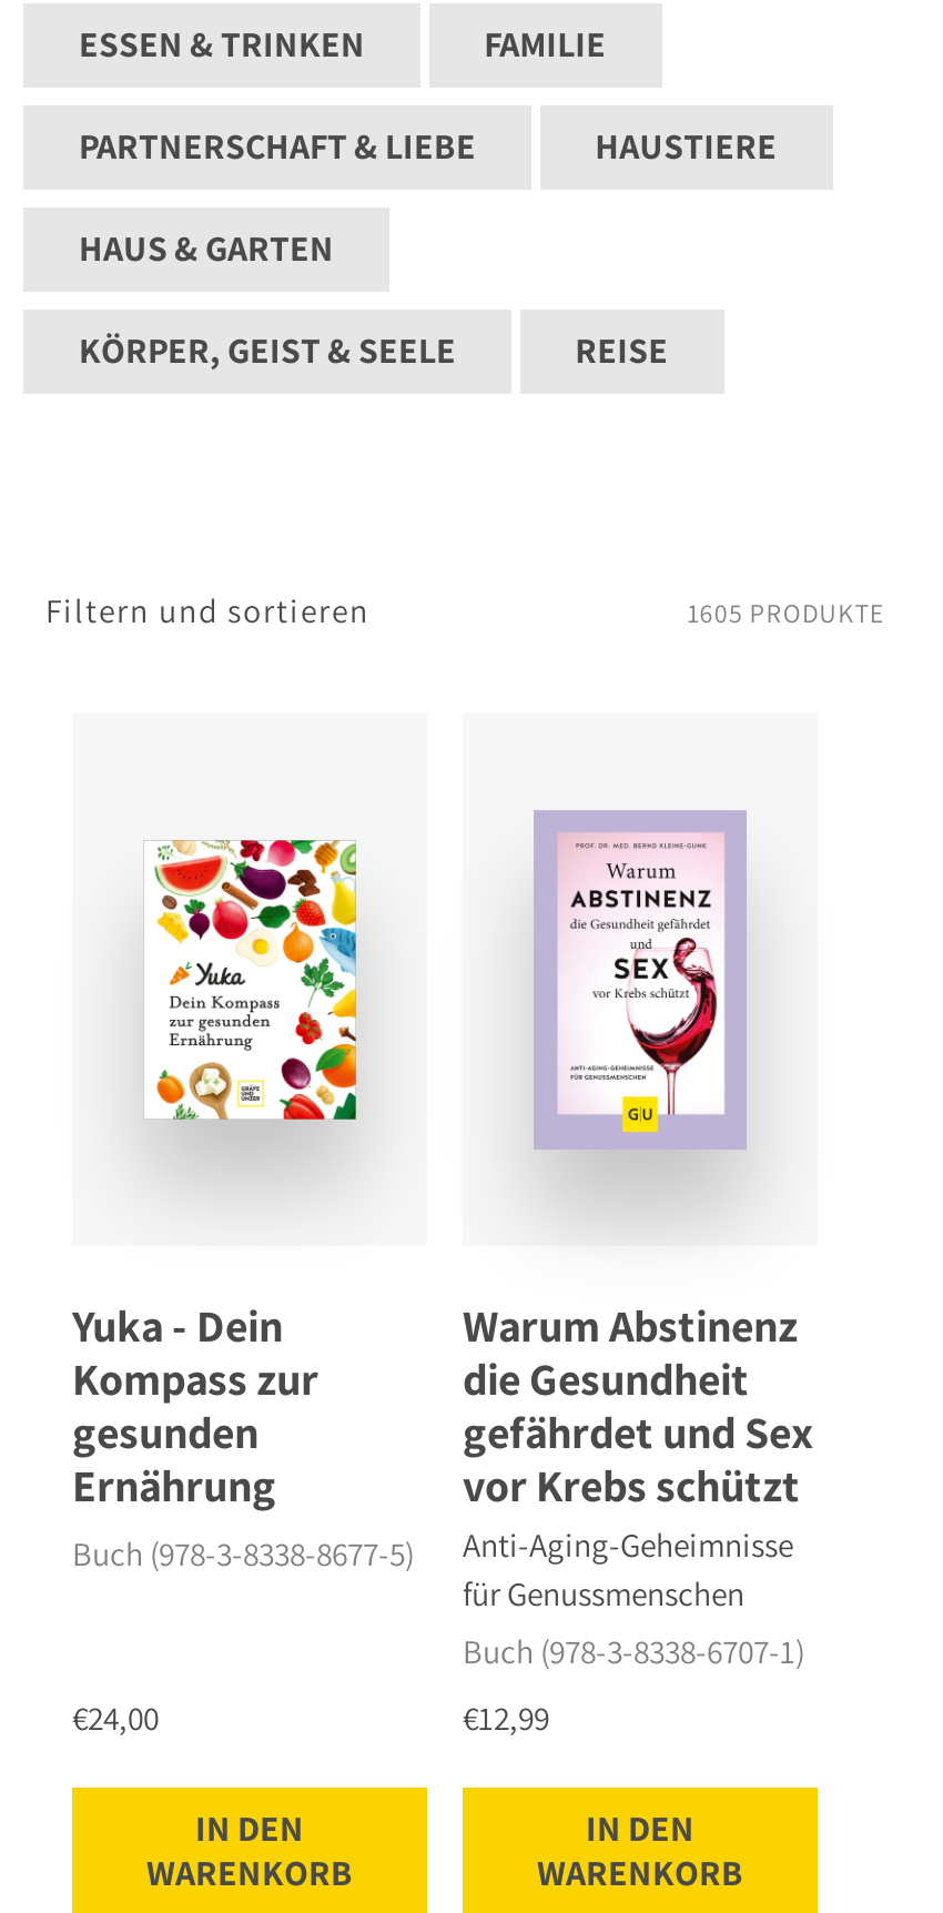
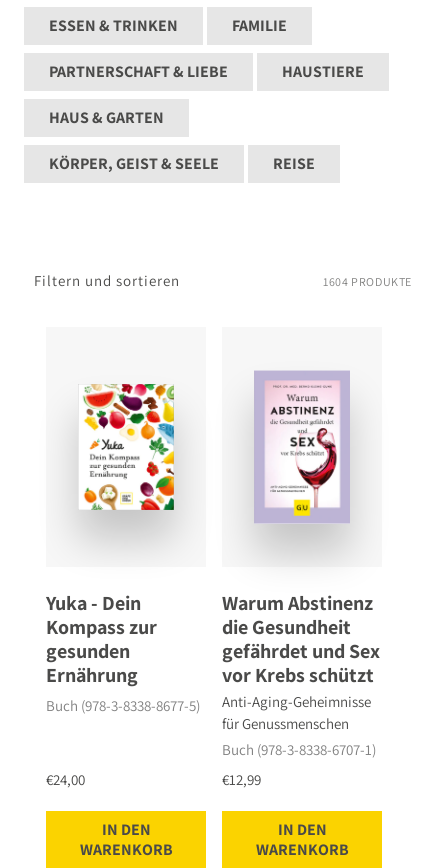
[687,595,884,628] 1605 PRODUKTE -> [323,273,412,288] 1604 PRODUKTE

